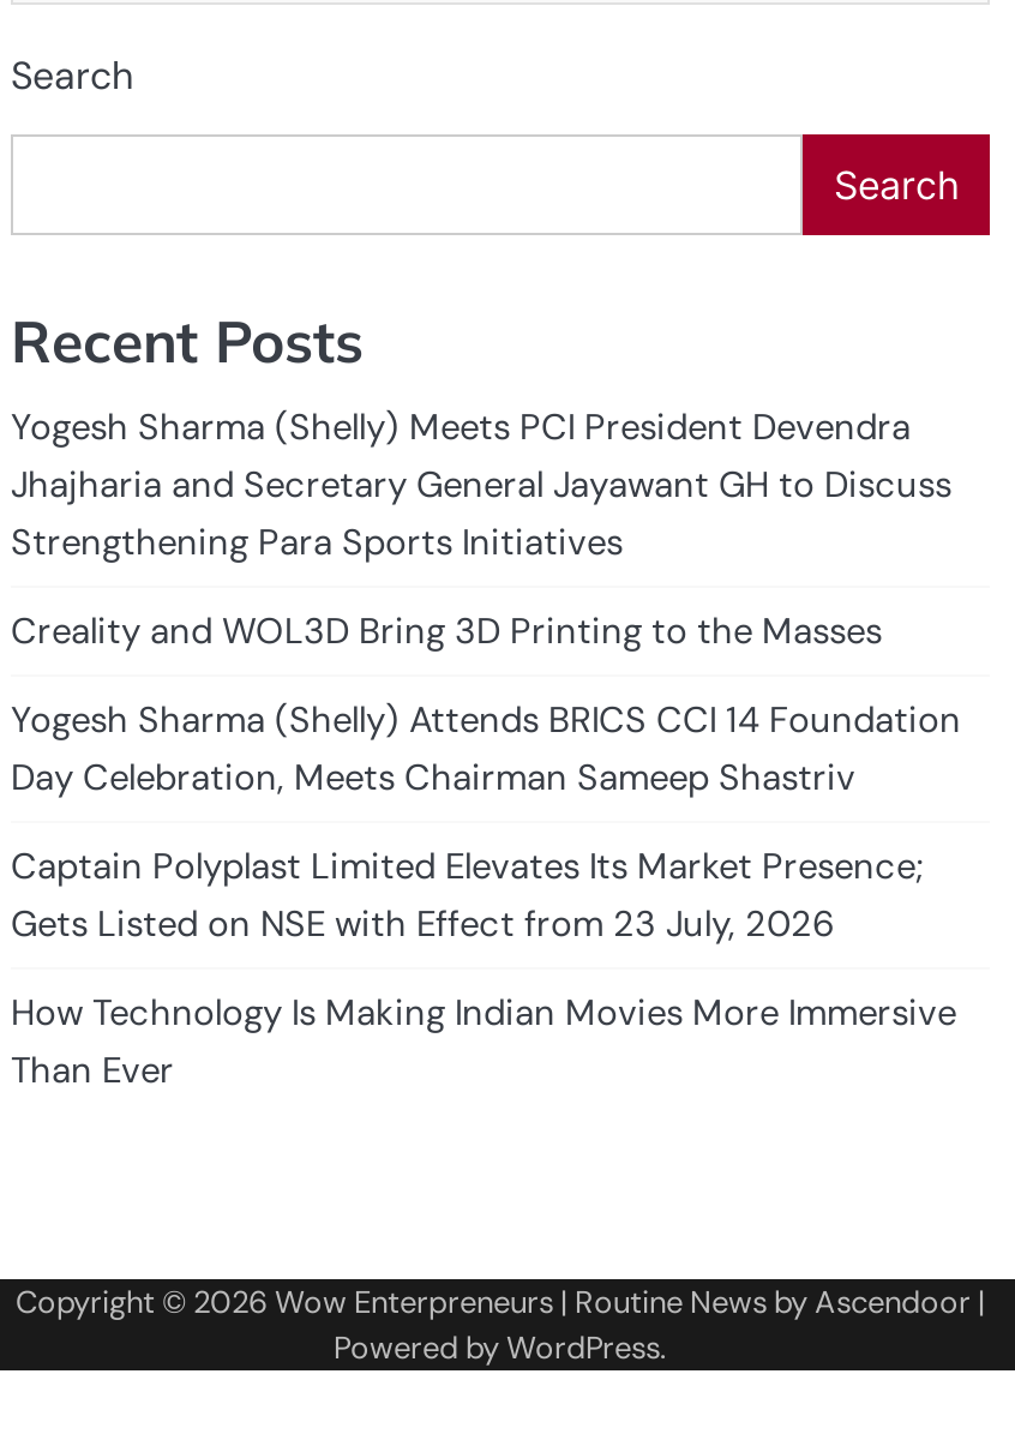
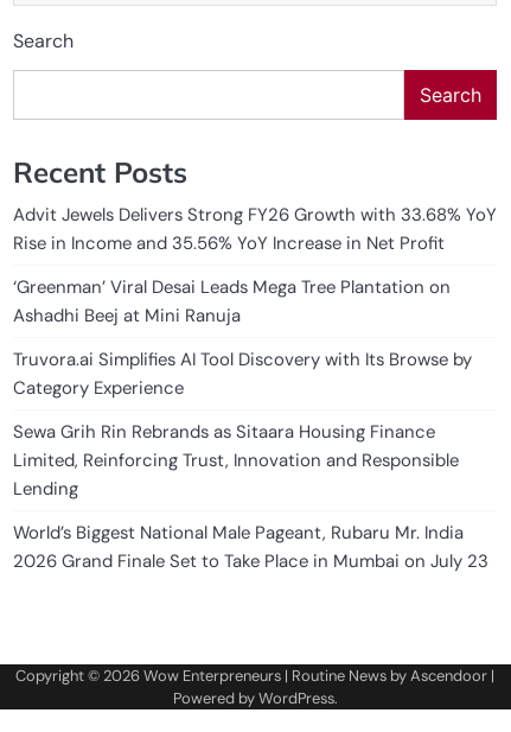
[11,403,951,566] Yogesh Sharma (Shelly) Meets PCI President Devendra | Jhajharia and Secretary General Jayawant GH to Discuss | Strengthening Para Sports Initiatives -> [13,203,497,255] Advit Jewels Delivers Strong FY26 Growth with 33.68% YoY | Rise in Income and 35.56% YoY Increase in Net Profit
[11,607,882,655] Creality and WOL3D Bring 3D Printing to the Masses -> [13,275,451,327] ‘Greenman’ Viral Desai Leads Mega Tree Plantation on | Ashadhi Beej at Mini Ranuja
[11,696,961,801] Yogesh Sharma (Shelly) Attends BRICS CCI 14 Foundation | Day Celebration, Meets Chairman Sameep Shastriv -> [13,347,472,400] Truvora.ai Simplifies AI Tool Discovery with Its Browse by | Category Experience
[11,842,923,948] Captain Polyplast Limited Elevates Its Market Presence; | Gets Listed on NSE with Effect from 23 July, 2026 -> [13,420,459,500] Sewa Grih Rin Rebrands as Sitaara Housing Finance | Limited, Reinforcing Trust, Innovation and Responsible | Lending
[11,988,956,1094] How Technology Is Making Indian Movies More Immersive | Than Ever -> [13,521,488,573] World’s Biggest National Male Pageant, Rubaru Mr. India | 2026 Grand Finale Set to Take Place in Mumbai on July 23

